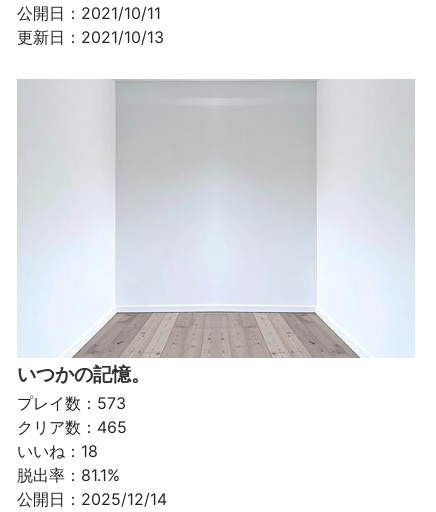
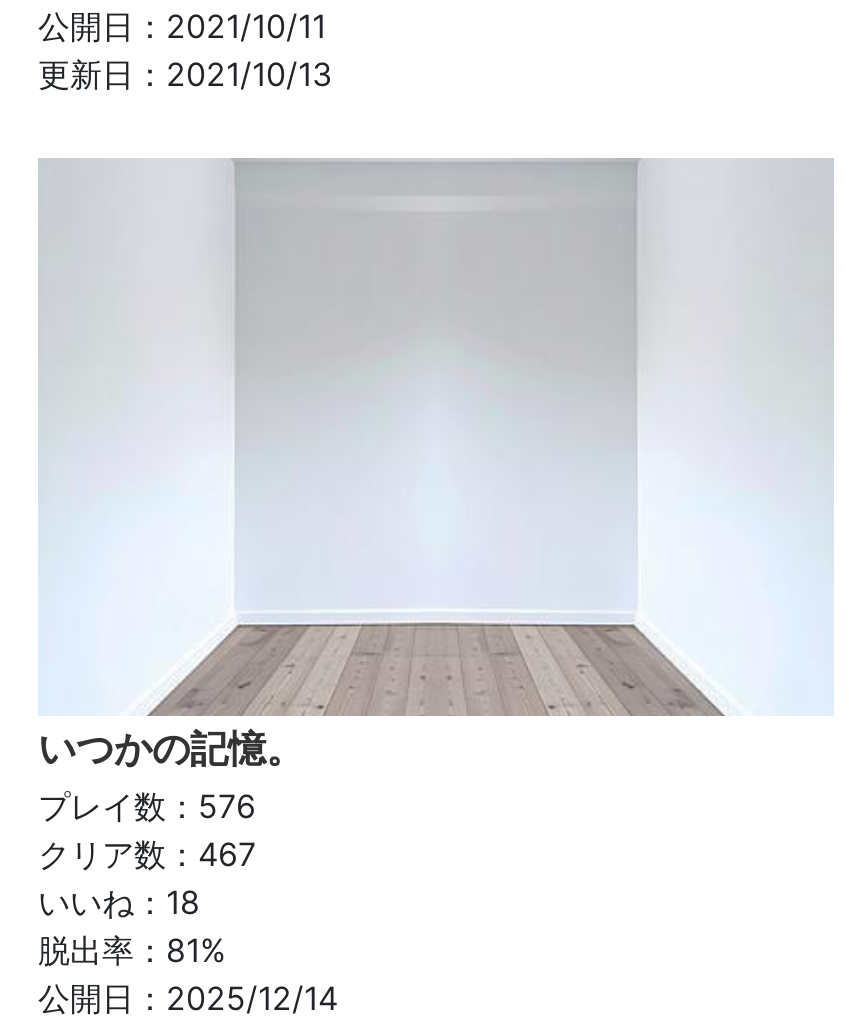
[17,393,126,413] プレイ数：573 -> [38,787,256,827] プレイ数：576
[17,417,127,437] クリア数：465 -> [38,835,256,875] クリア数：467
[17,465,120,485] 脱出率：81.1% -> [38,931,226,971] 脱出率：81%

